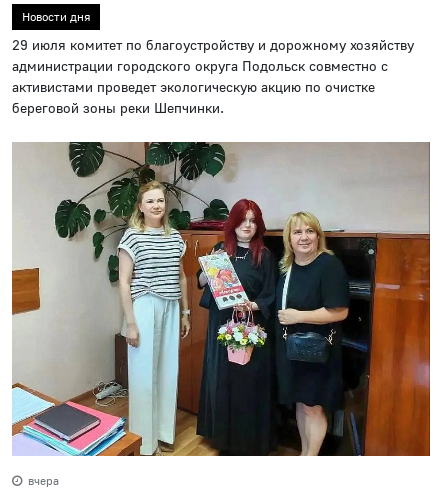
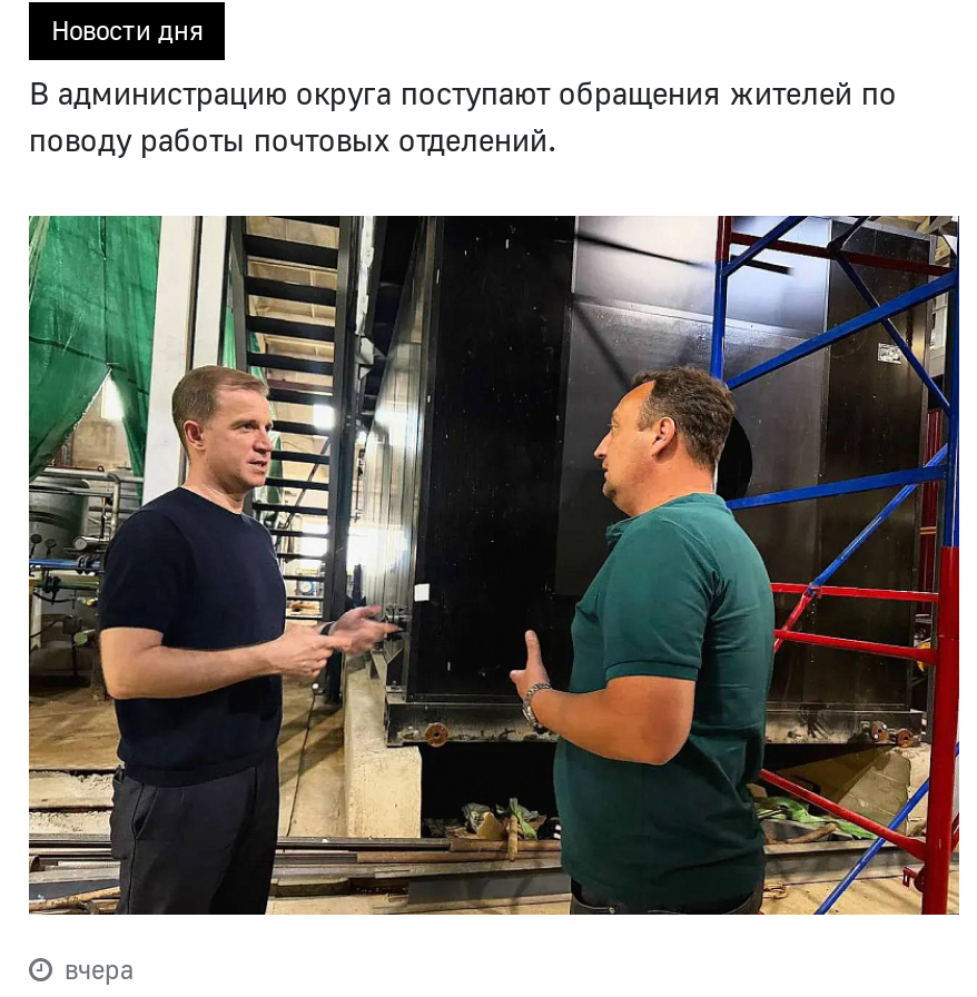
[12,36,414,116] 29 июля комитет по благоустройству и дорожному хозяйству | администрации городского округа Подольск совместно с | активистами проведет экологическую акцию по очистке | береговой зоны реки Шепчинки. -> [29,74,897,158] В администрацию округа поступают обращения жителей по | поводу работы почтовых отделений.
[11,141,431,457] [image] -> [27,216,961,917] [image]

